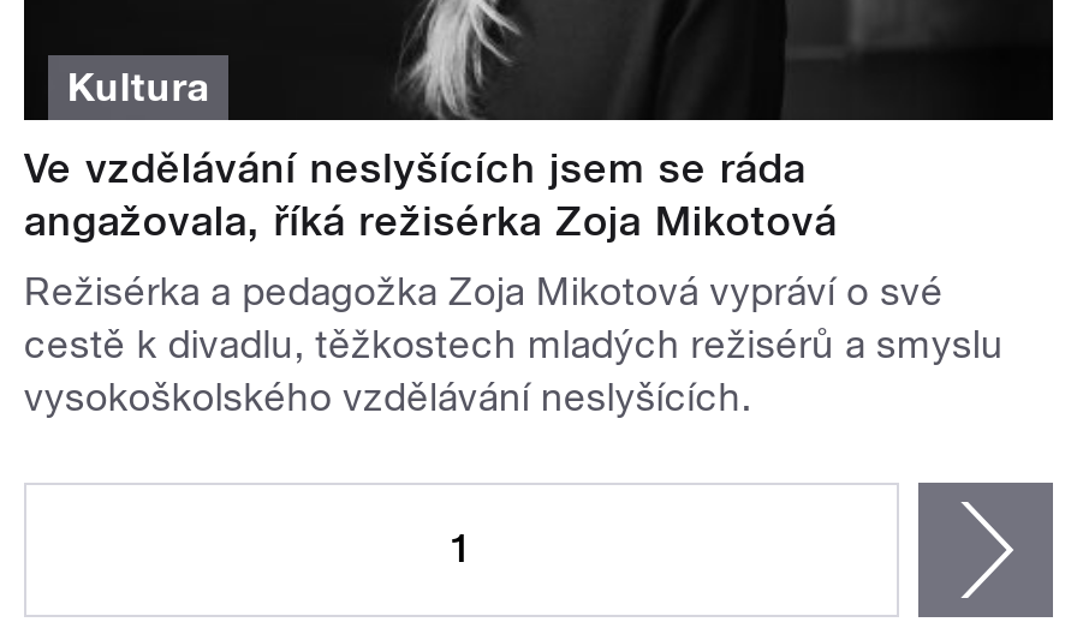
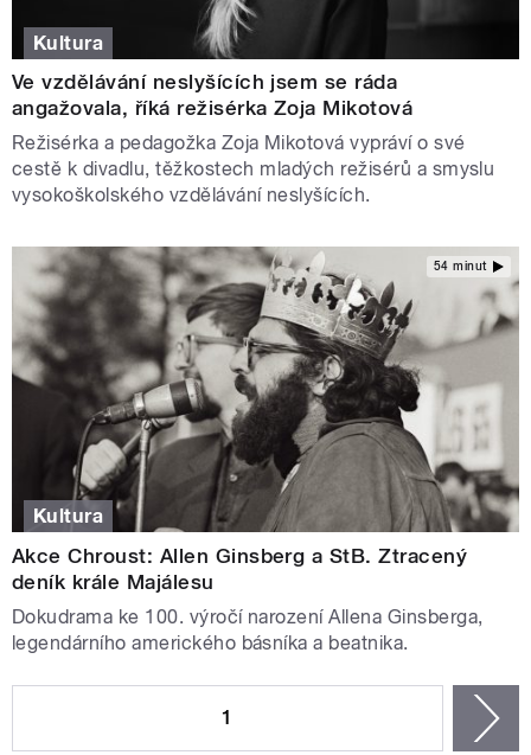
none -> [11,238,520,533] [image] | 54 minut
none -> [12,505,483,654] Kultura | Akce Chroust: Allen Ginsberg a StB. Ztracený | deník krále Majálesu | Dokudrama ke 100. výročí narození Allena Ginsberga, | legendárního amerického básníka a beatnika.

